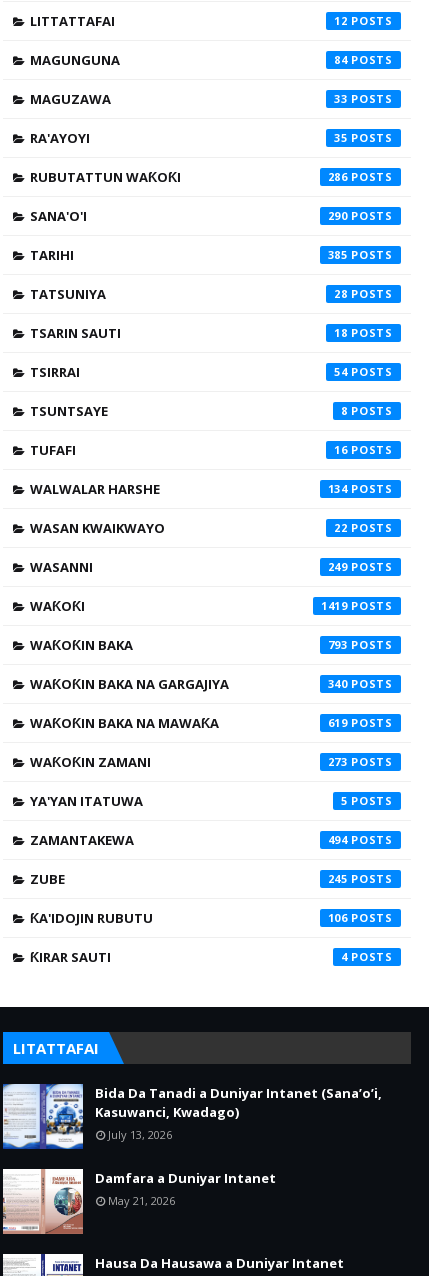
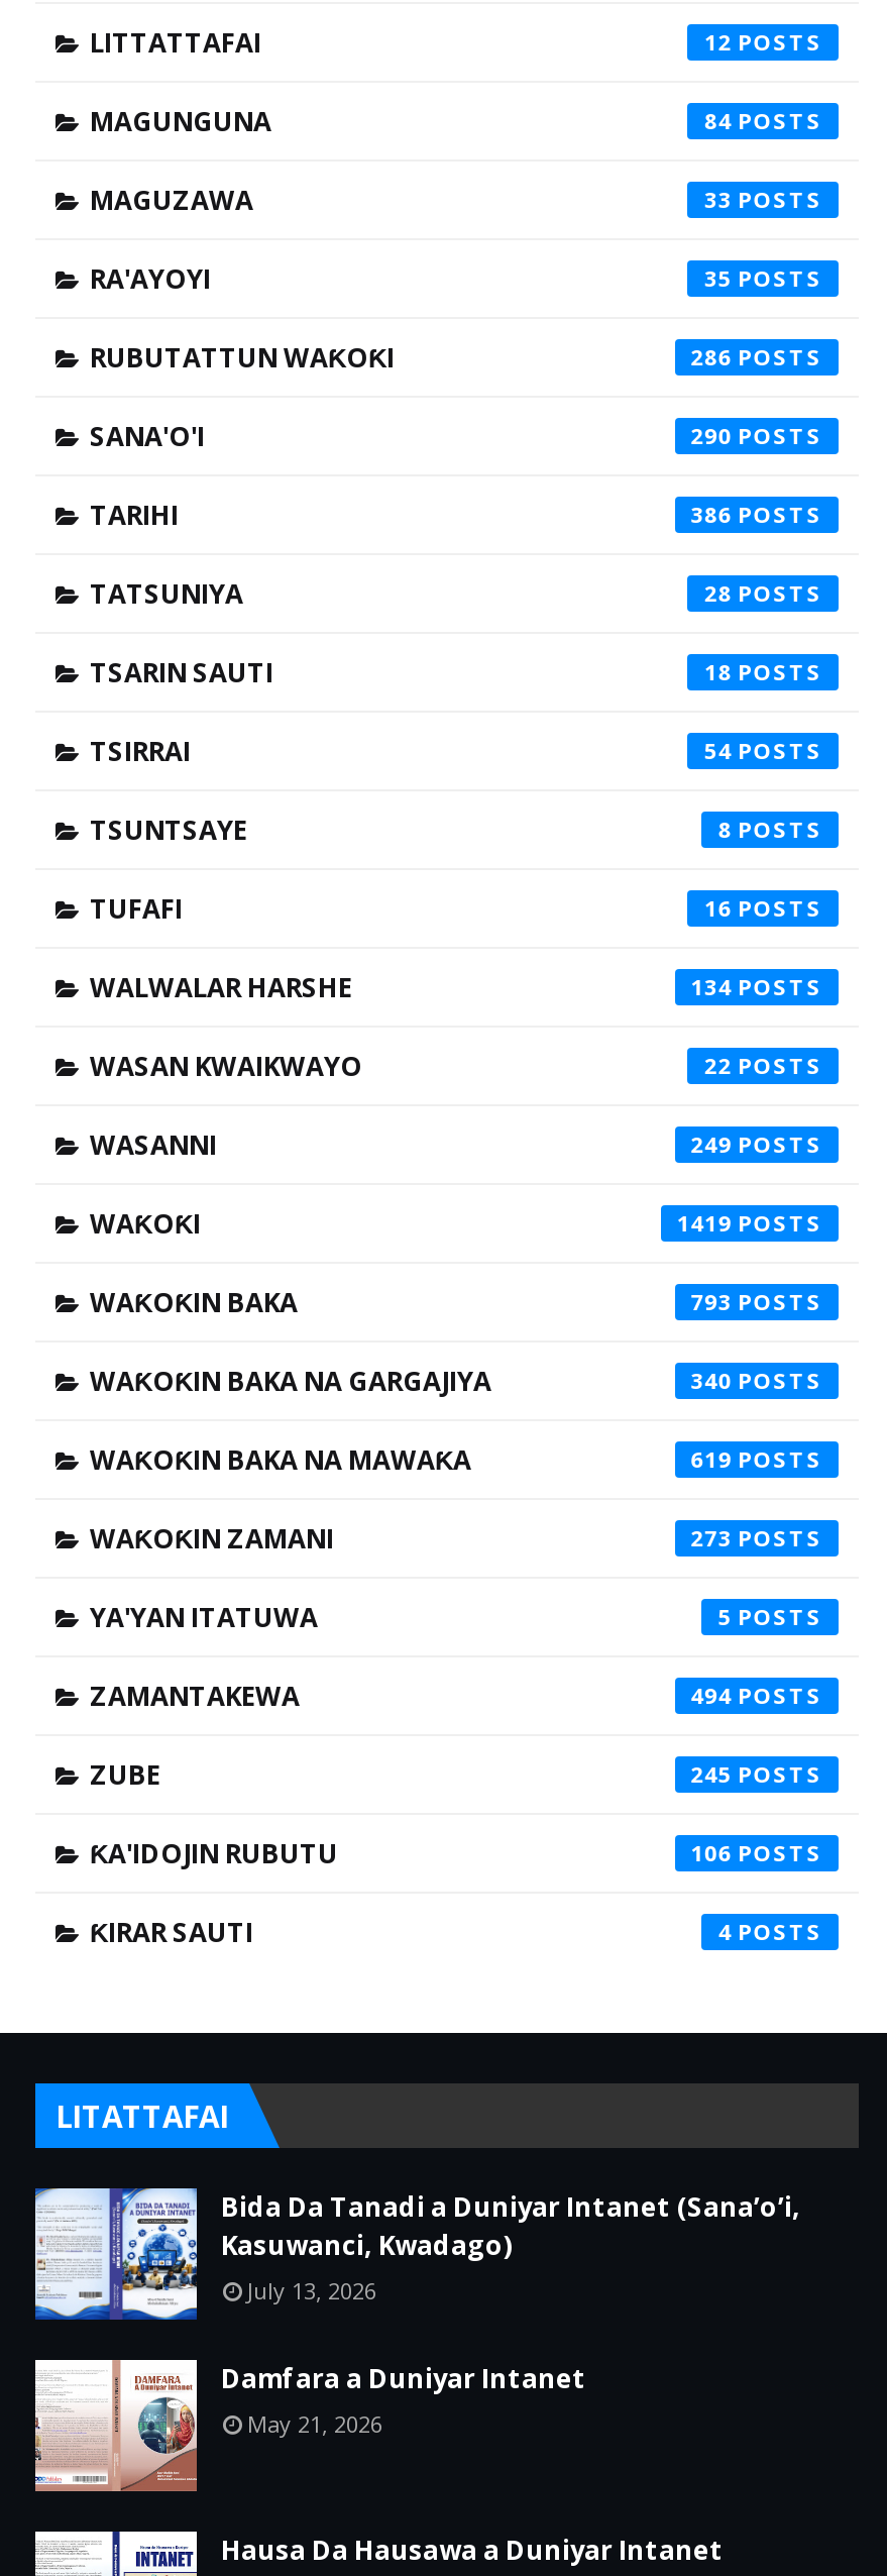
[328,247,348,262] 385 -> [690,499,732,529] 386

